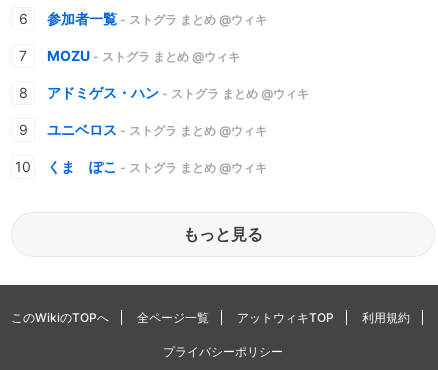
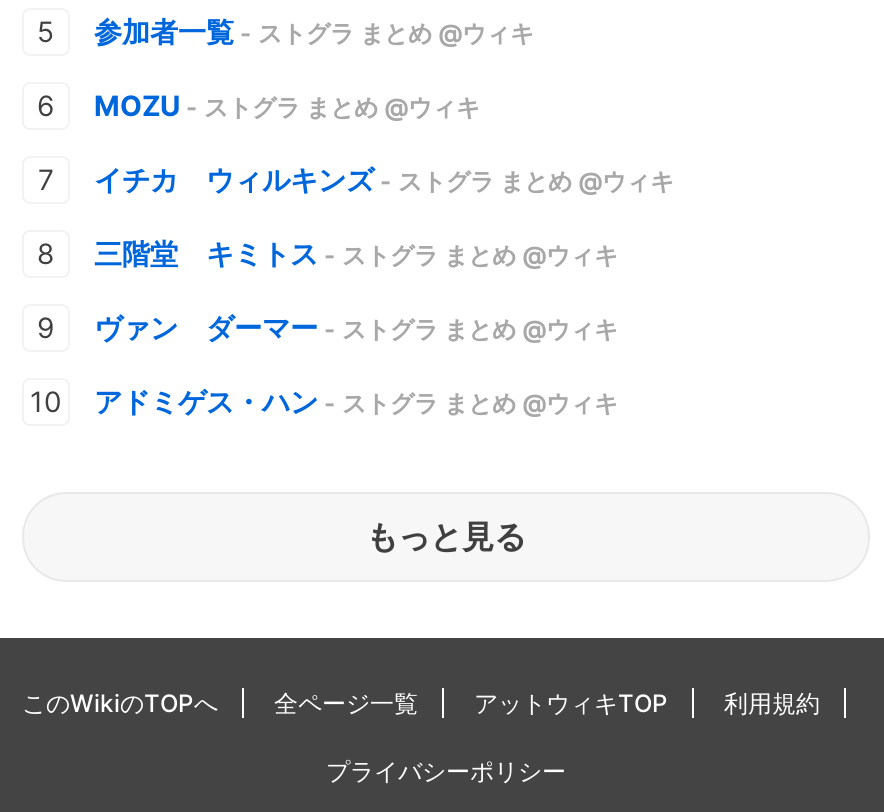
none -> [94,161,674,343] イチカ ウィルキンズ- ストグラ まとめ @ウィキ | 三階堂 キミトス- ストグラ まとめ @ウィキ | ヴァン ダーマー- ストグラ まとめ @ウィキ
moved [47,84,309,101] -> [94,383,618,417]: アドミゲス・ハン- ストグラ まとめ @ウィキ
[47,121,267,175] ユニベロス- ストグラ まとめ @ウィキ | くま ぽこ- ストグラ まとめ @ウィキ -> none

